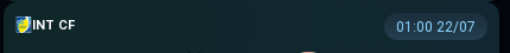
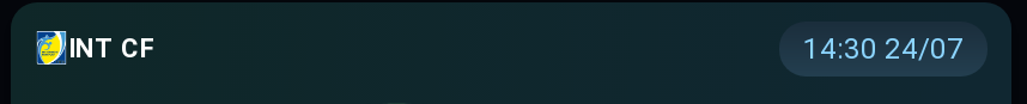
[396,18,476,34] 01:00 22/07 -> [803,33,964,66] 14:30 24/07

